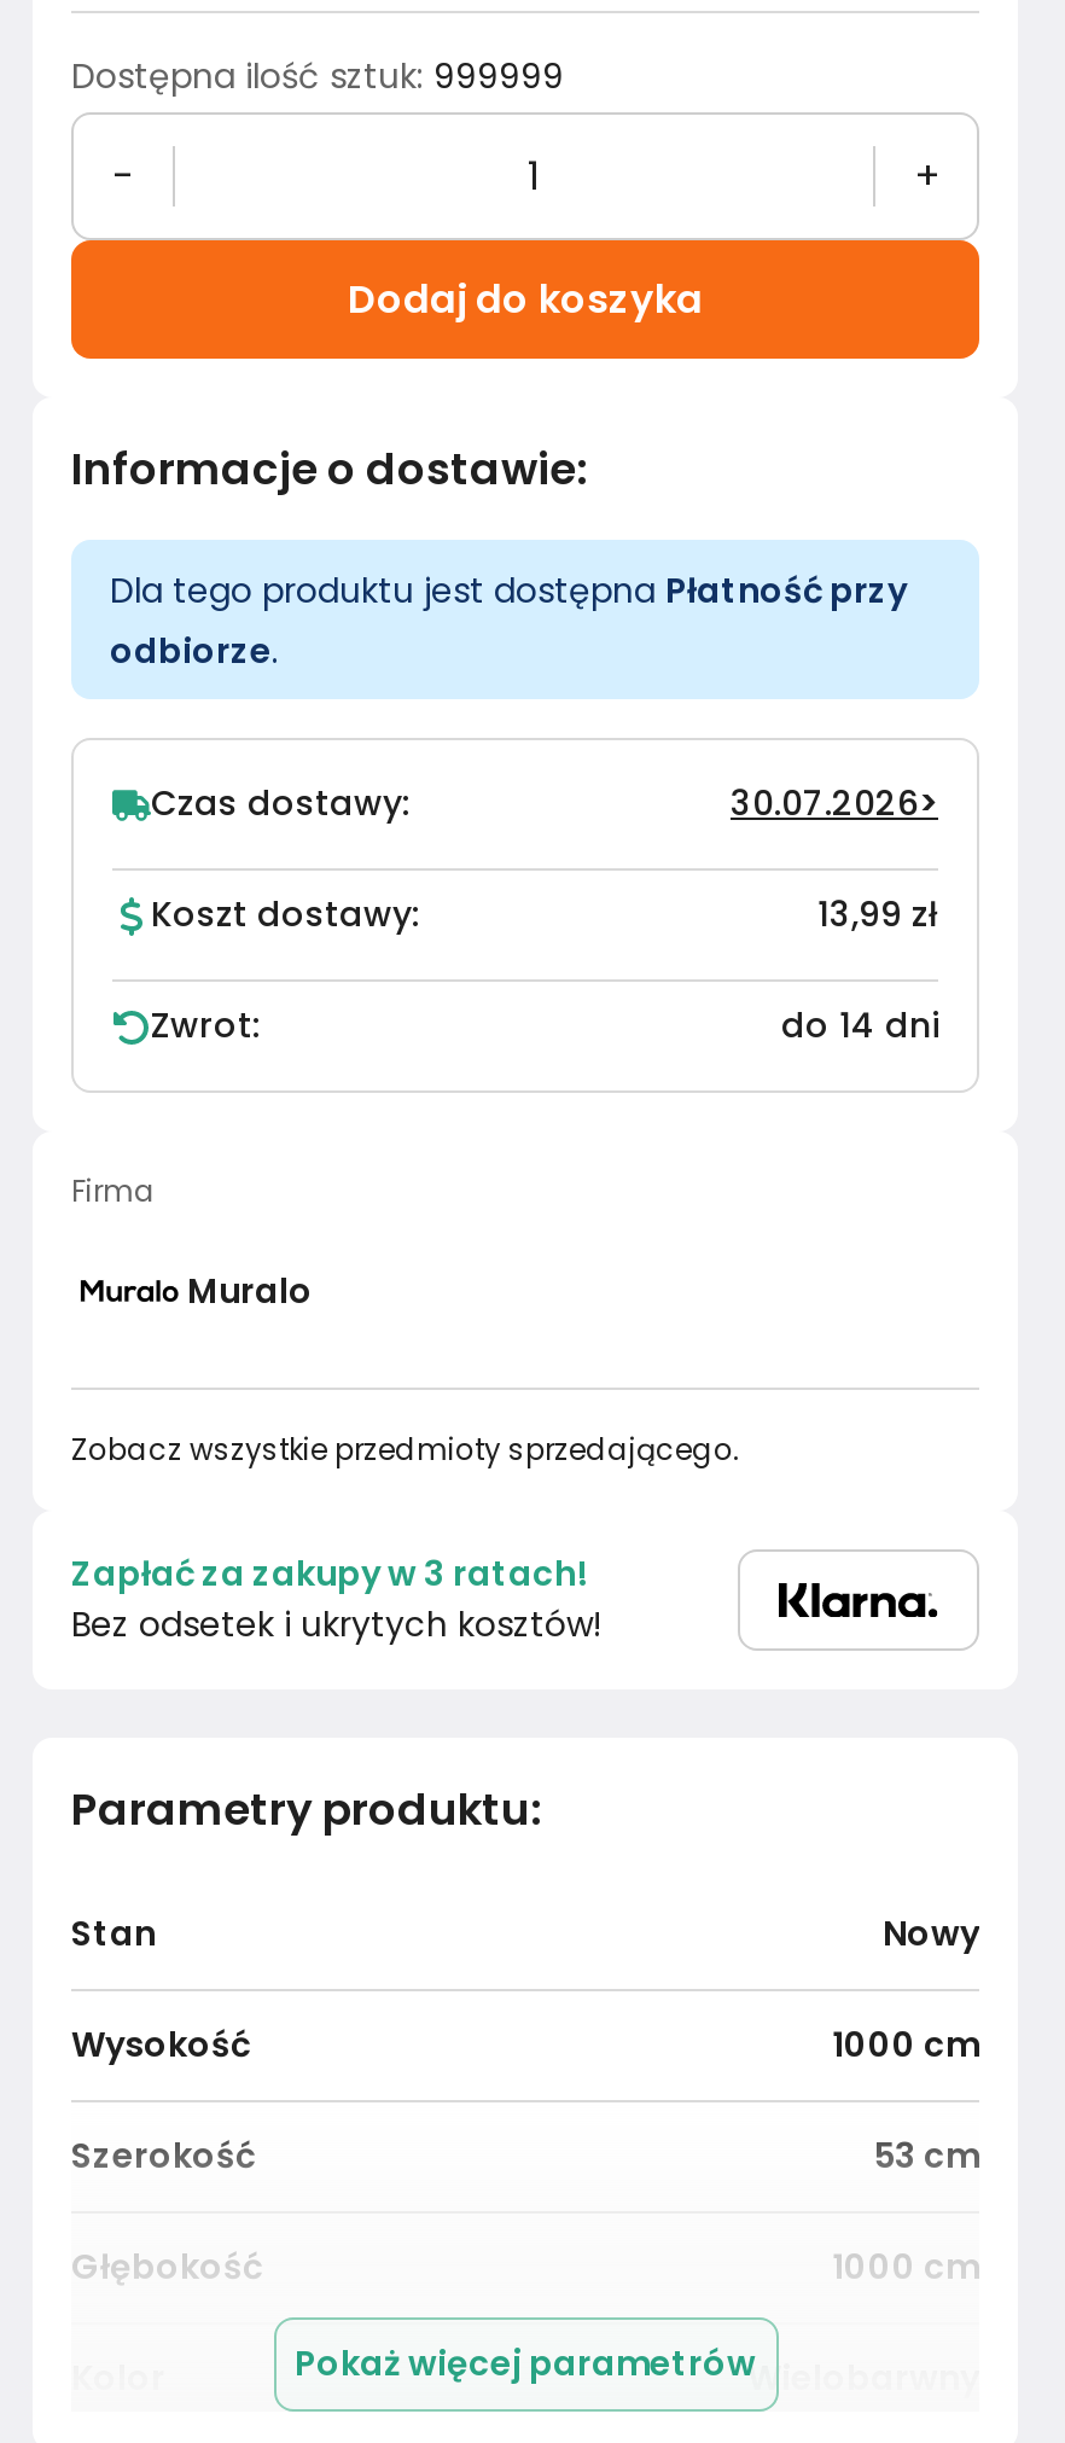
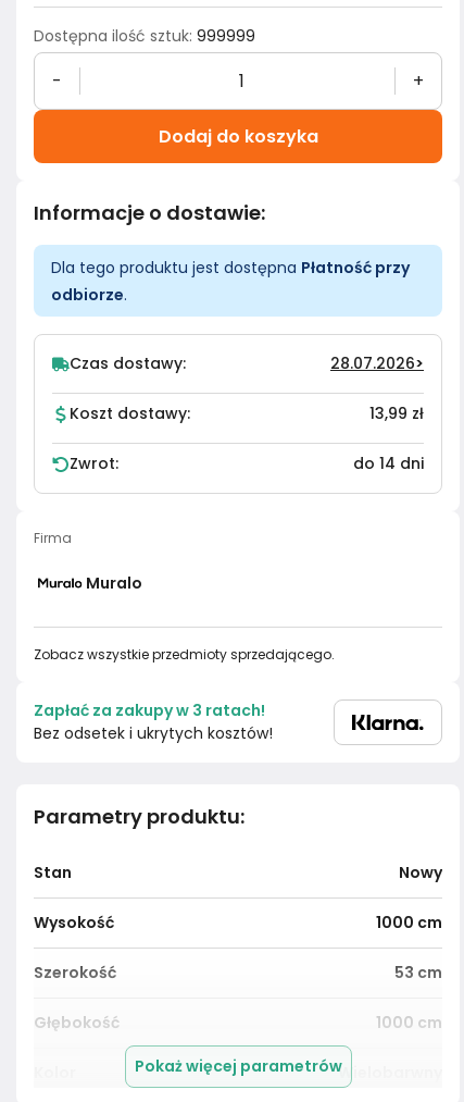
[731,779,938,827] 30.07.2026> -> [330,352,424,374] 28.07.2026>

